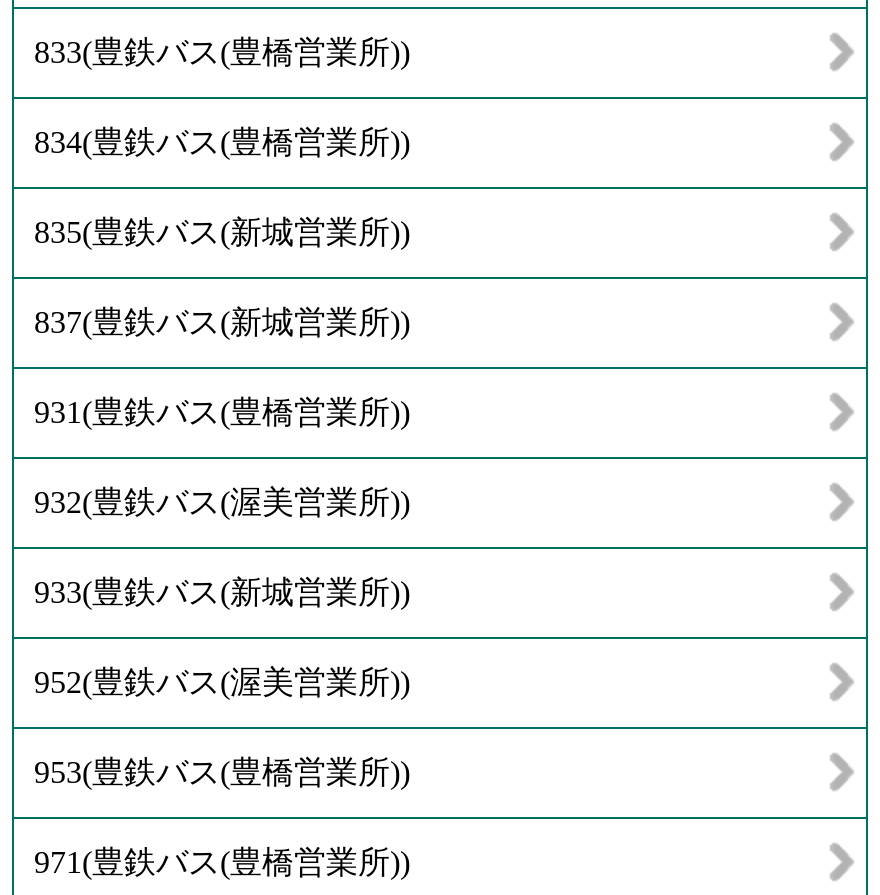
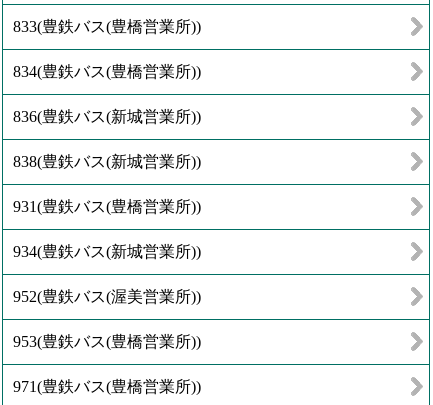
[34,215,410,249] 835(豊鉄バス(新城営業所)) -> [13,108,201,125] 836(豊鉄バス(新城営業所))
[34,305,410,339] 837(豊鉄バス(新城営業所)) -> [13,153,201,170] 838(豊鉄バス(新城営業所))
[34,485,410,609] 932(豊鉄バス(渥美営業所)) | 933(豊鉄バス(新城営業所)) -> [13,243,201,260] 934(豊鉄バス(新城営業所))

